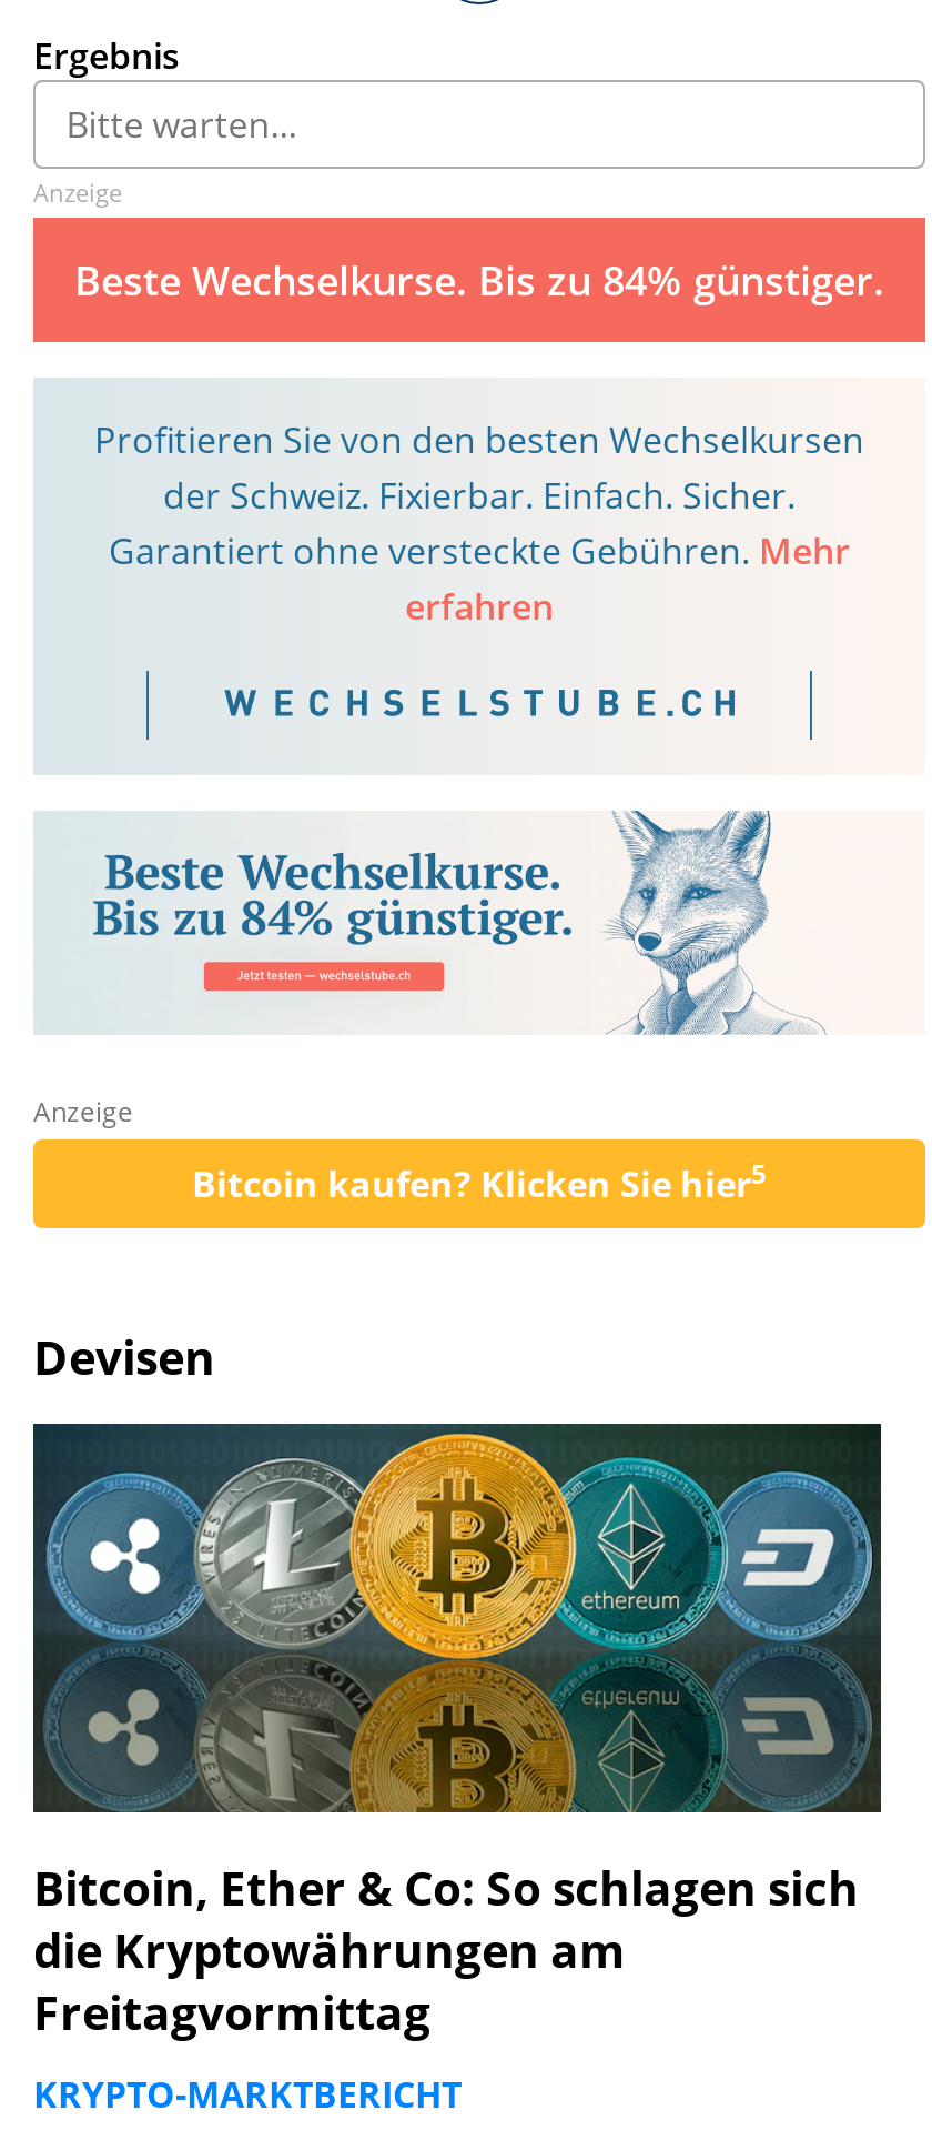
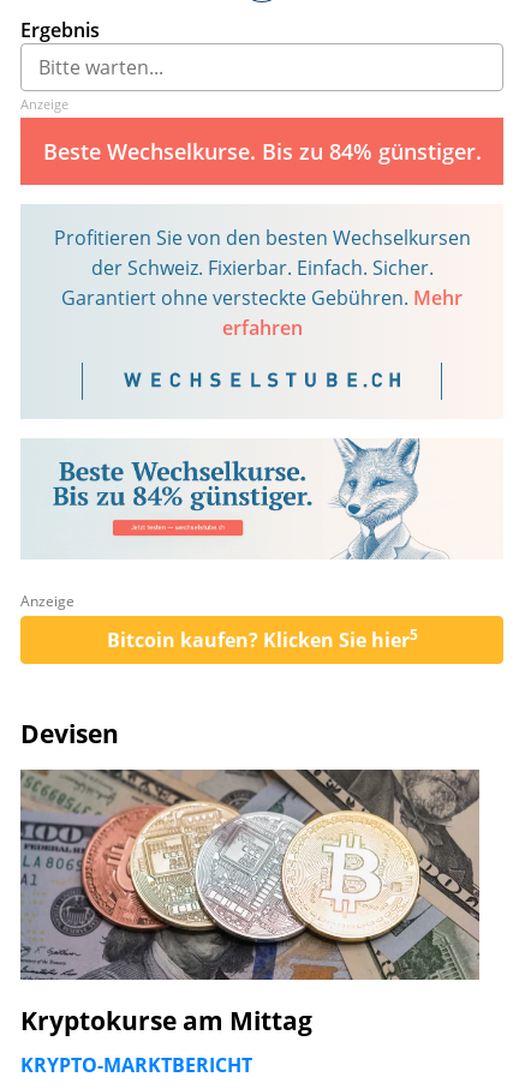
[31,1421,883,1815] [image] -> [19,768,481,928] [image]
[33,1857,859,2044] Bitcoin, Ether & Co: So schlagen sich | die Kryptowährungen am | Freitagvormittag -> [20,1004,312,1037] Kryptokurse am Mittag

